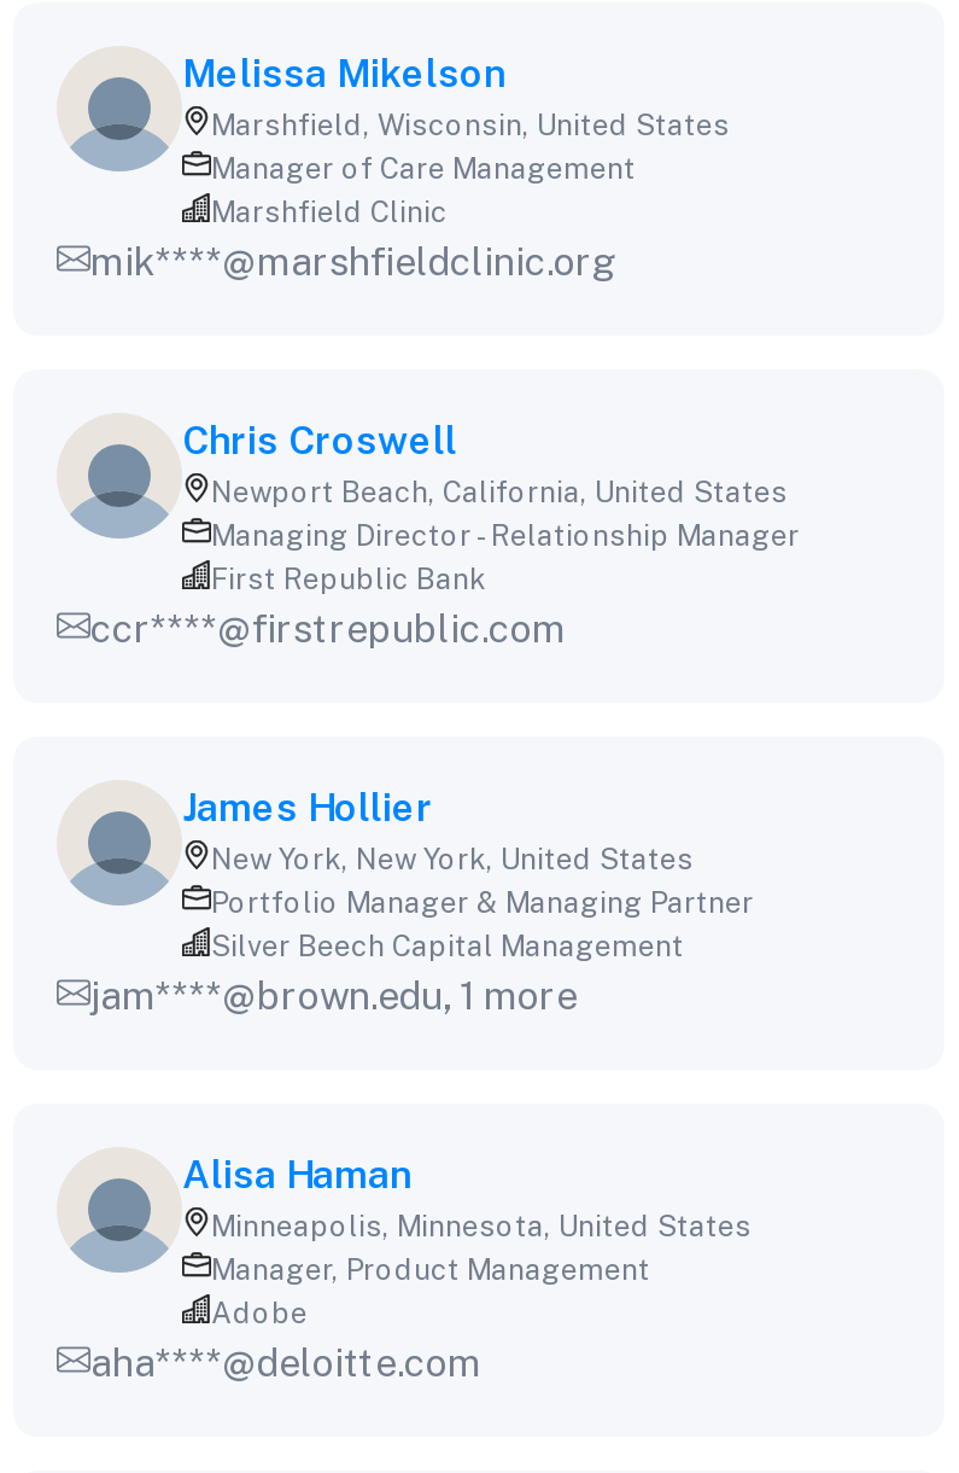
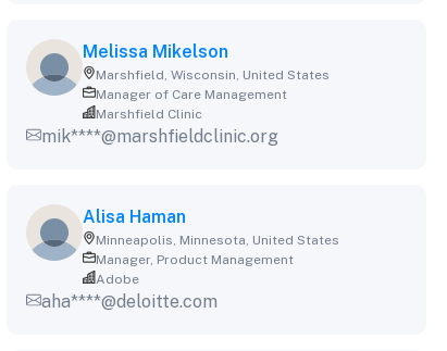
[90,418,800,652] Chris Croswell | Newport Beach, California, United States | Managing Director - Relationship Manager | First Republic Bank | ccr****@firstrepublic.com -> none
[90,785,754,1019] James Hollier | New York, New York, United States | Portfolio Manager & Managing Partner | Silver Beech Capital Management | jam****@brown.edu, 1 more -> none

